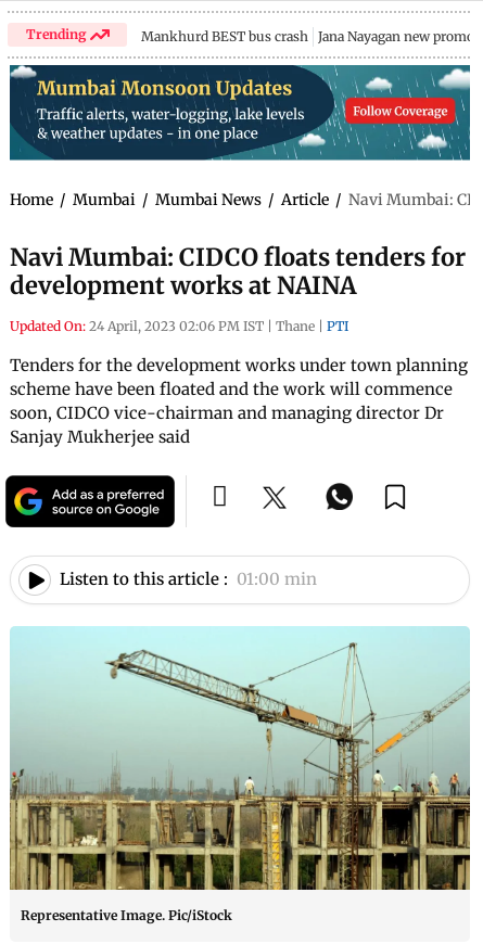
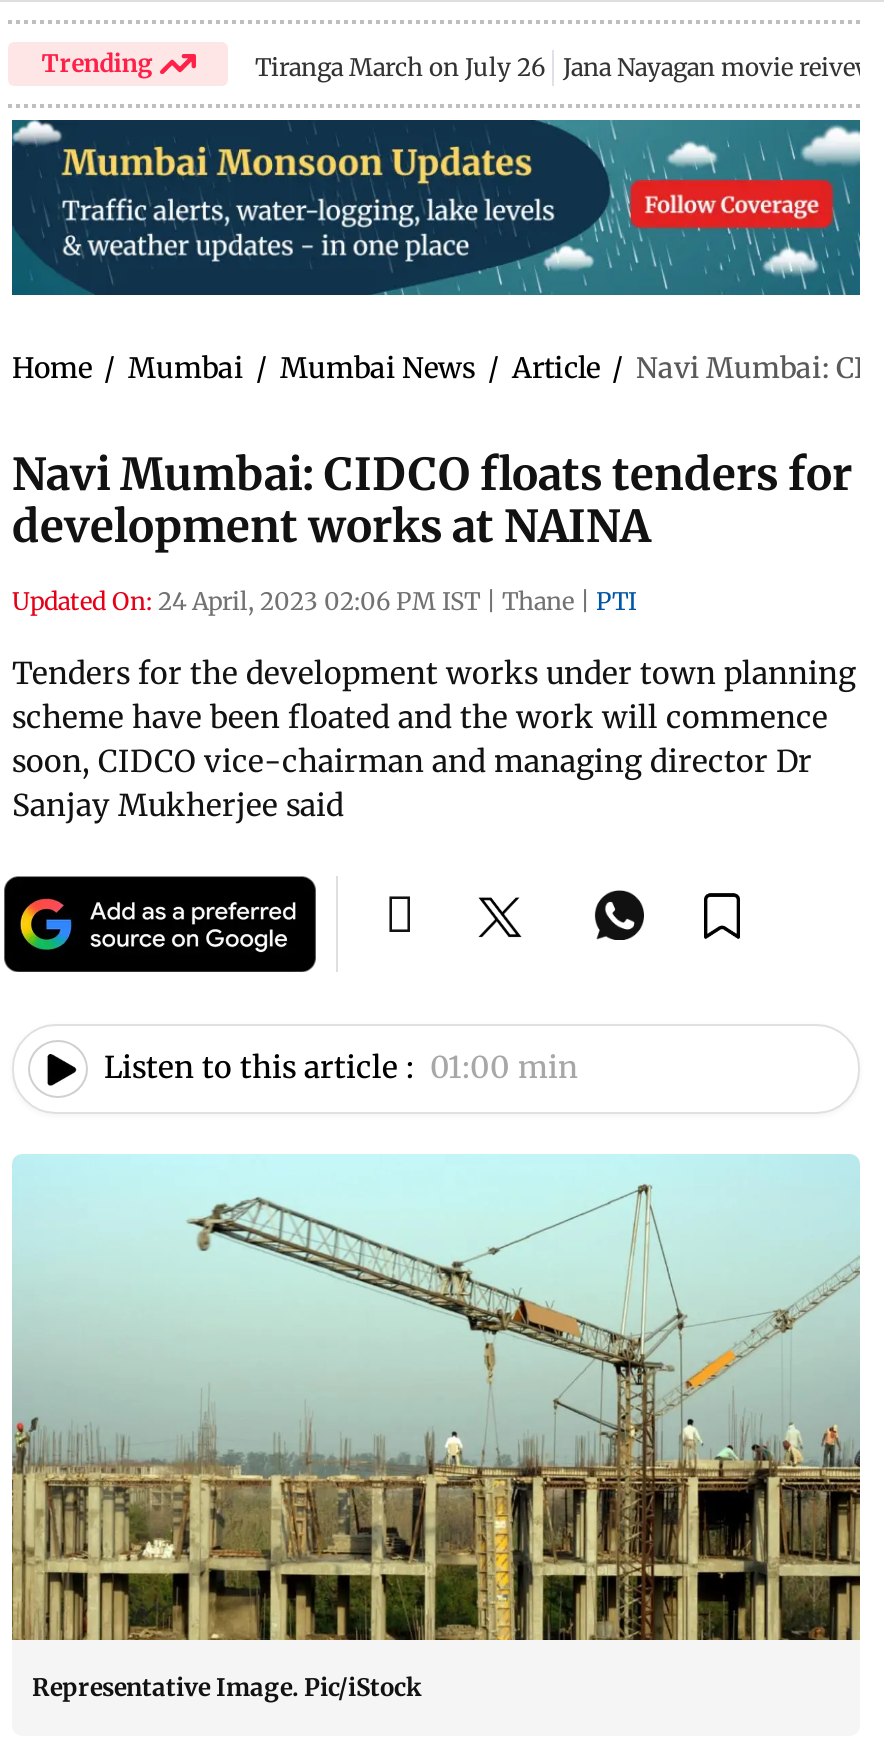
[142,28,475,44] Mankhurd BEST bus crash Jana Nayagan new promo -> [255,52,875,82] Tiranga March on July 26 Jana Nayagan movie reivew

